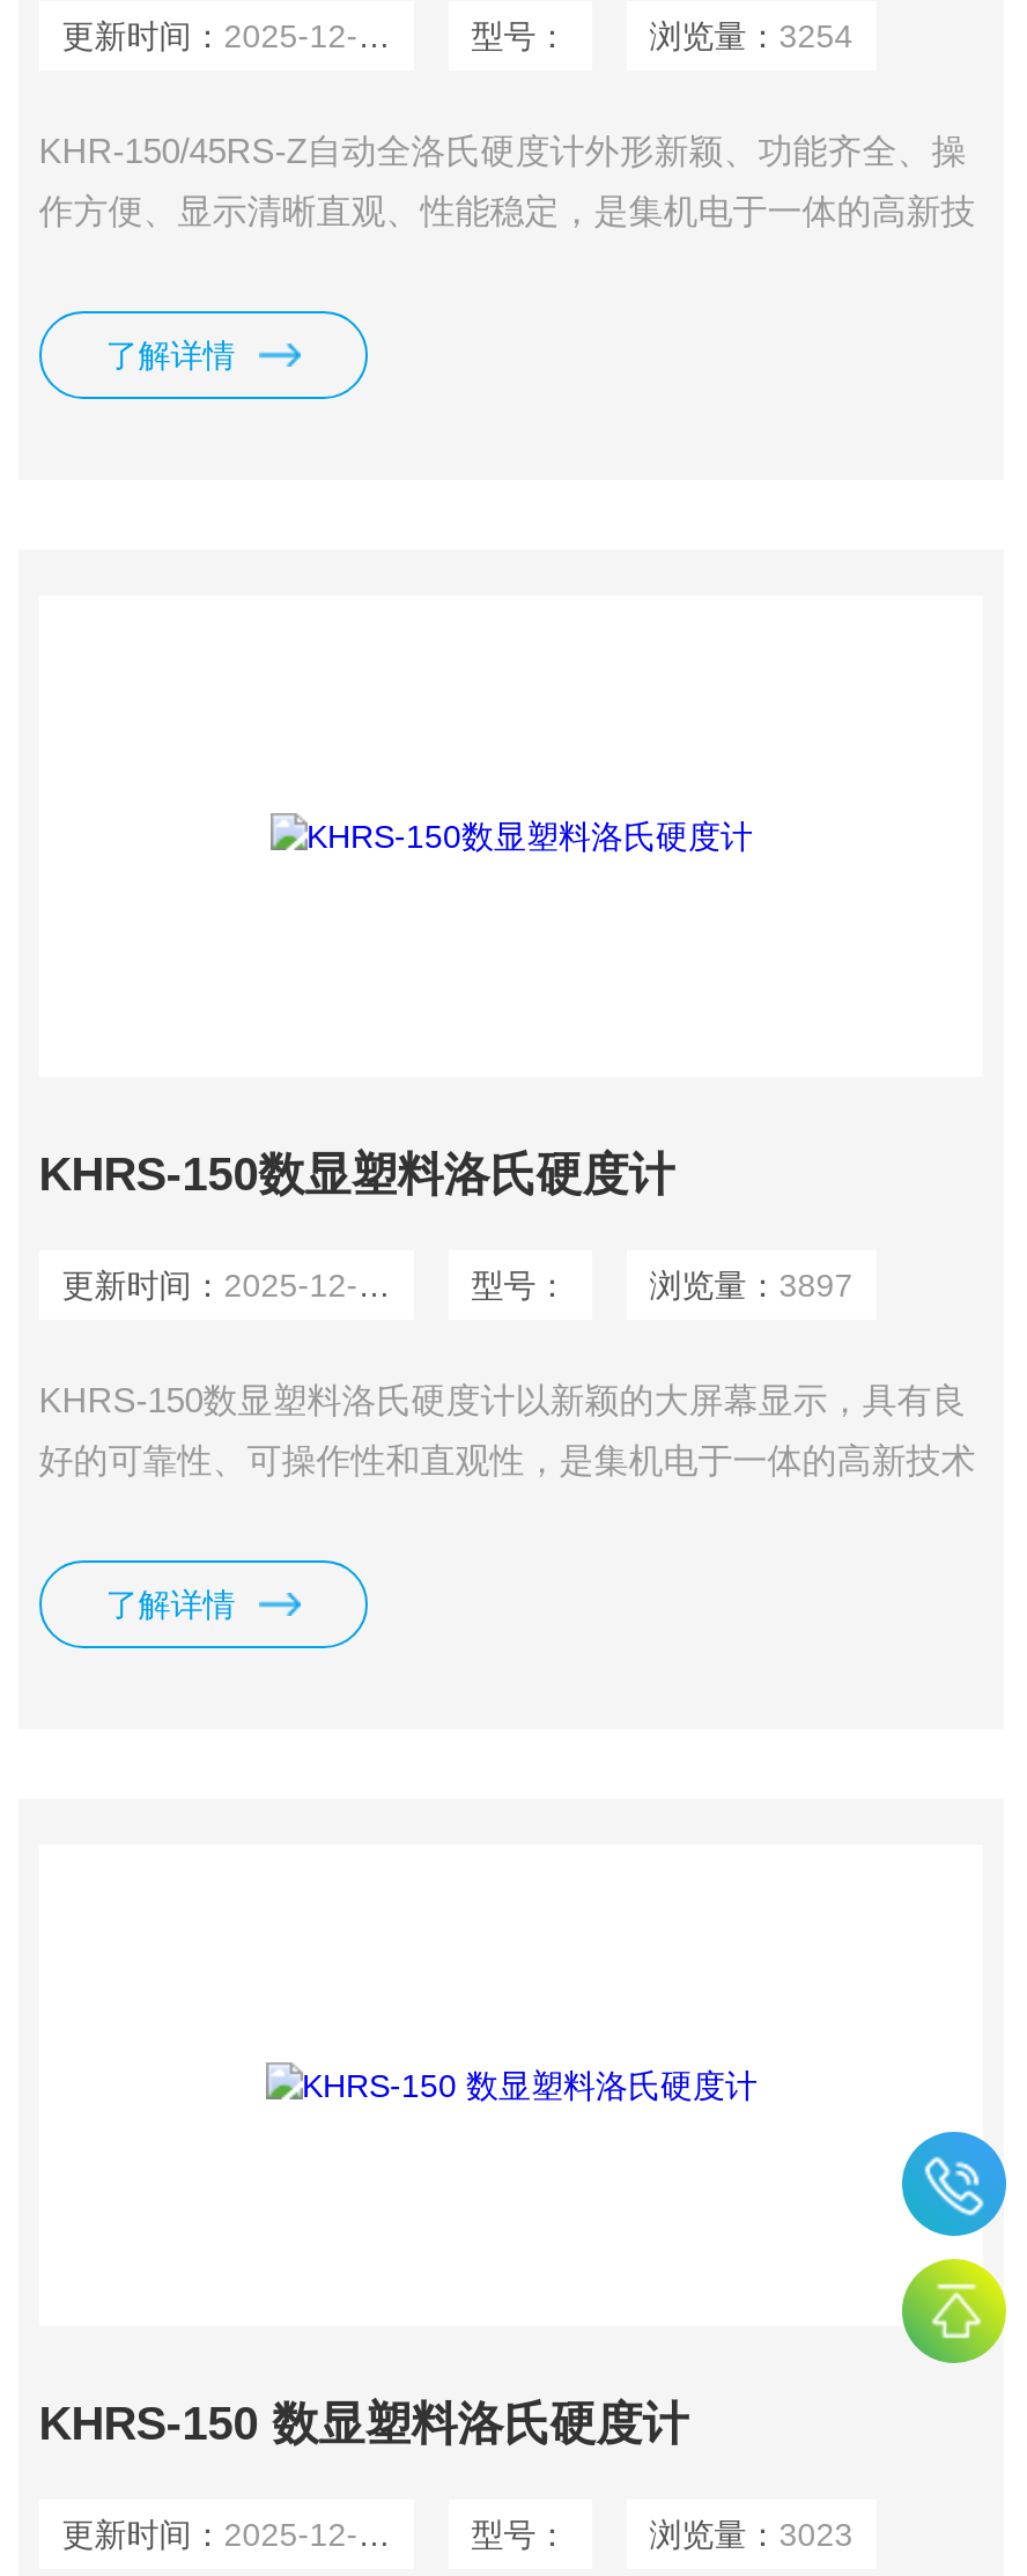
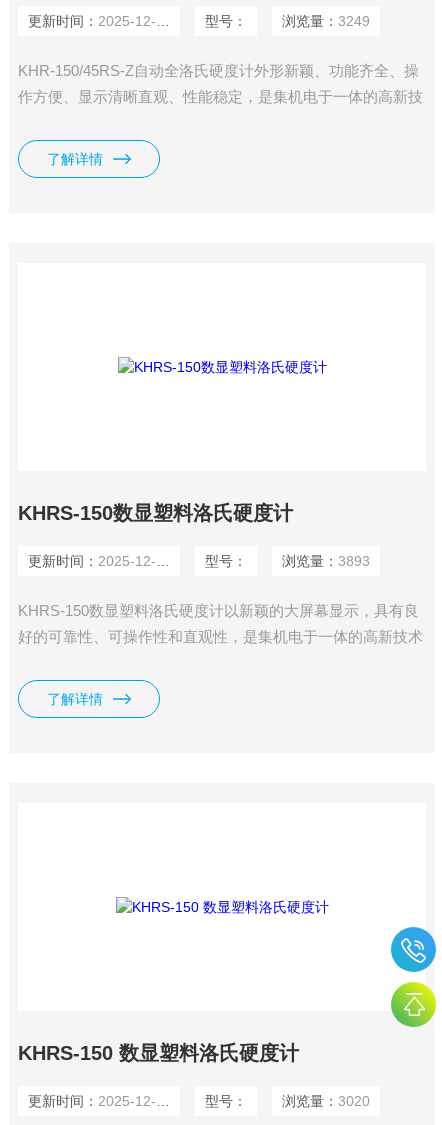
[649,18,853,55] 浏览量：3254 -> [282,13,370,29] 浏览量：3249
[649,1267,853,1304] 浏览量：3897 -> [282,553,370,569] 浏览量：3893
[649,2516,853,2553] 浏览量：3023 -> [282,1093,370,1109] 浏览量：3020

